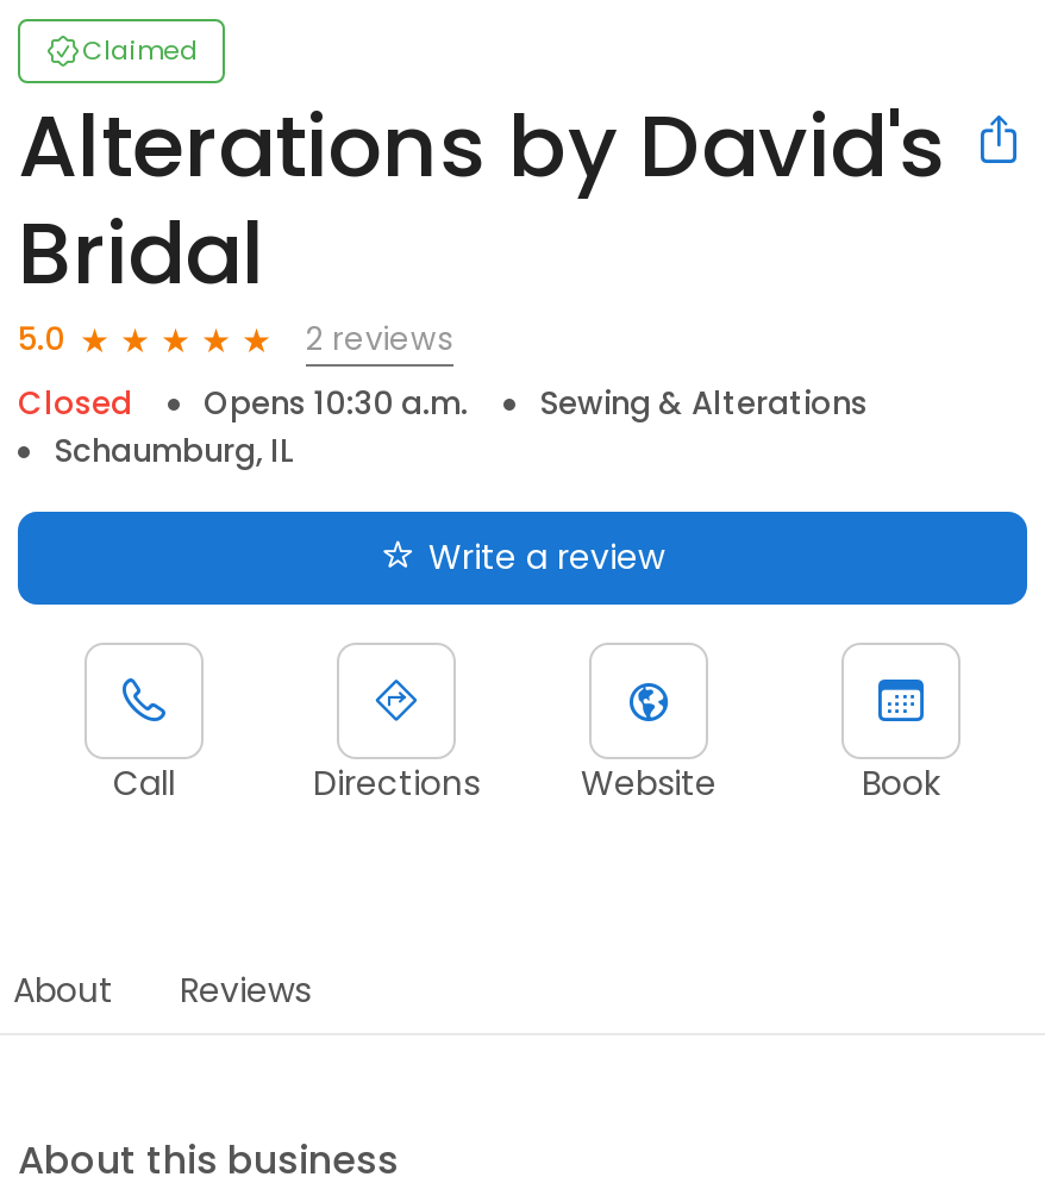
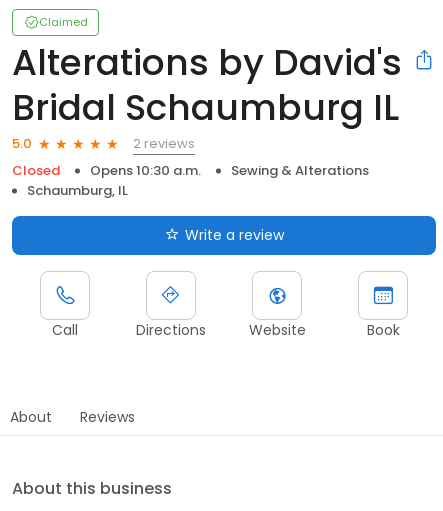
[18,193,265,314] Bridal -> [12,82,399,133] Bridal Schaumburg IL

